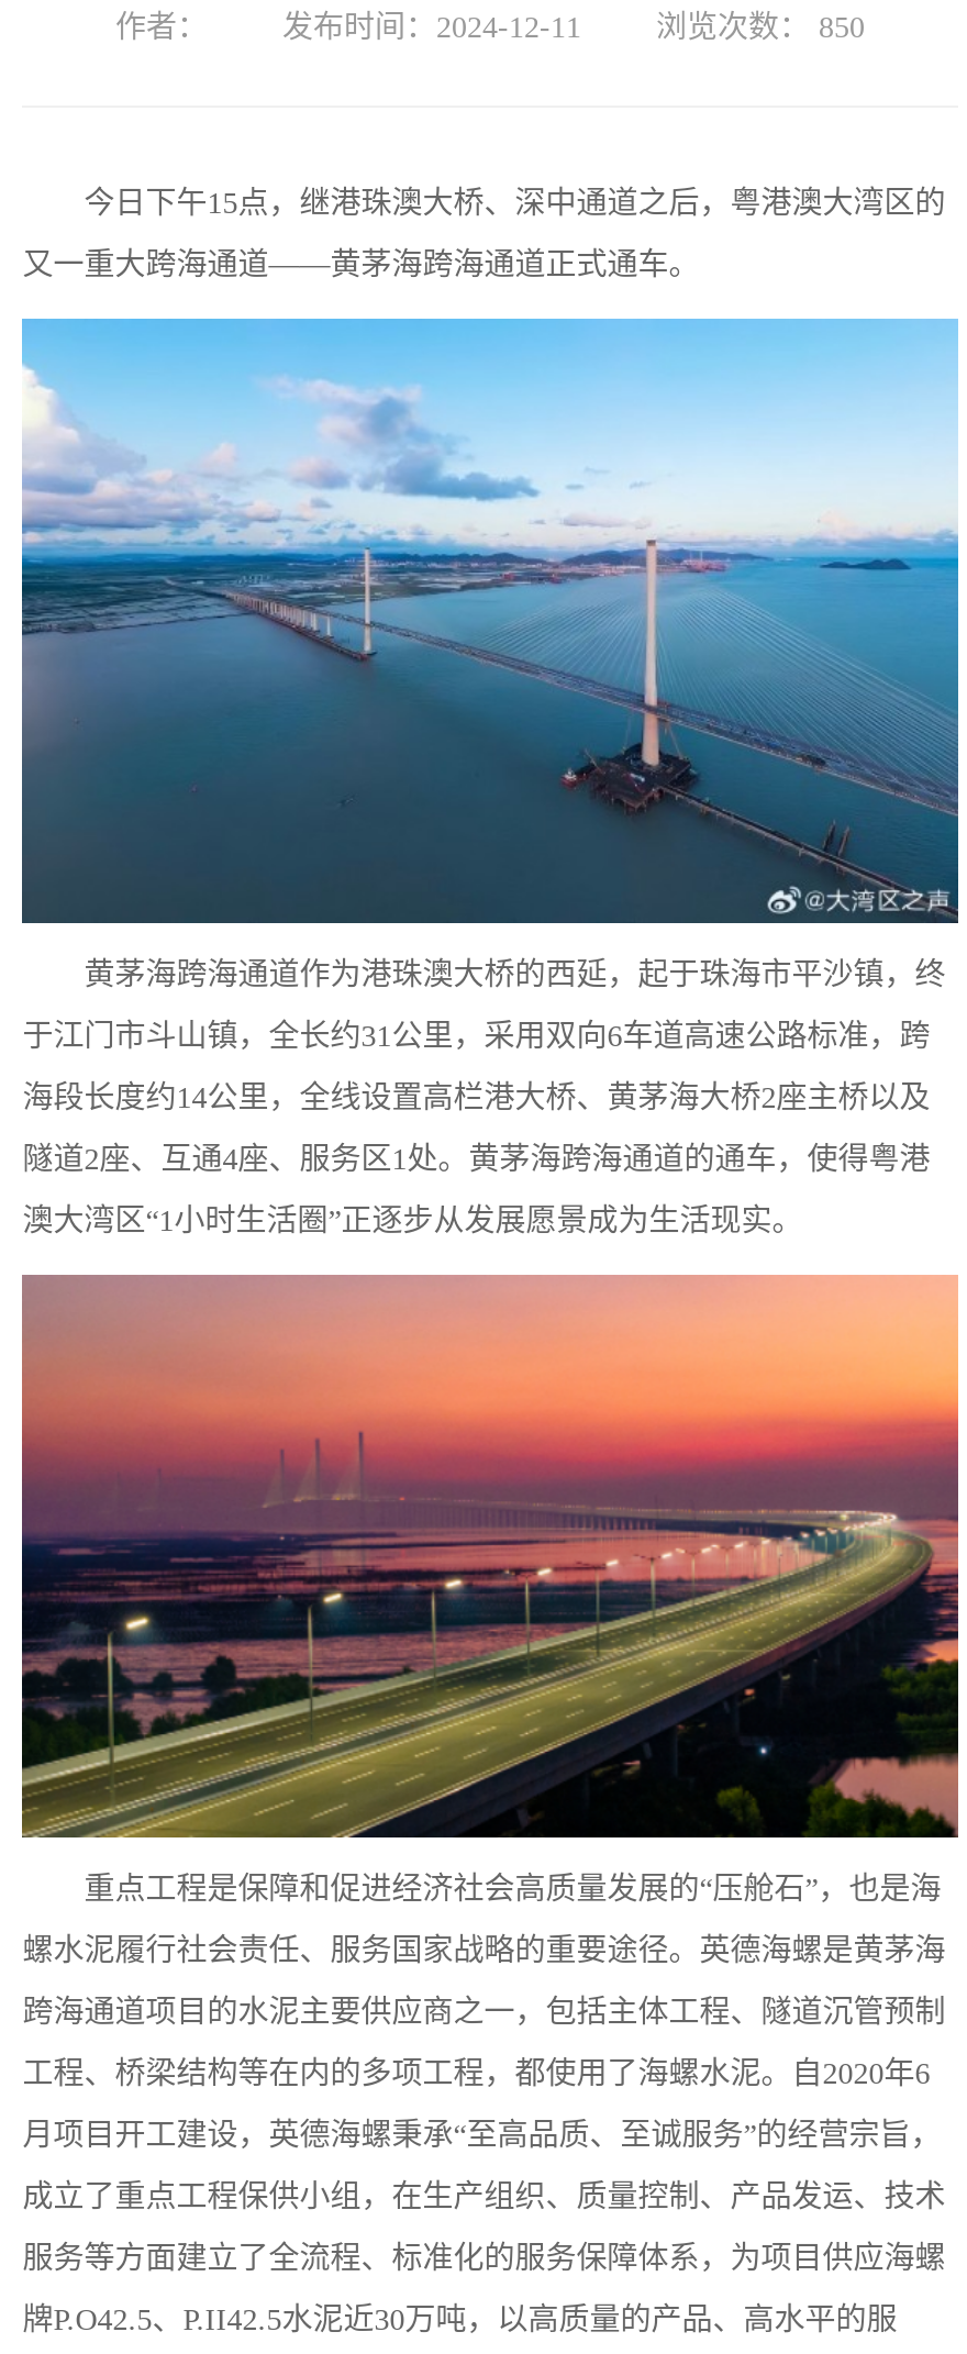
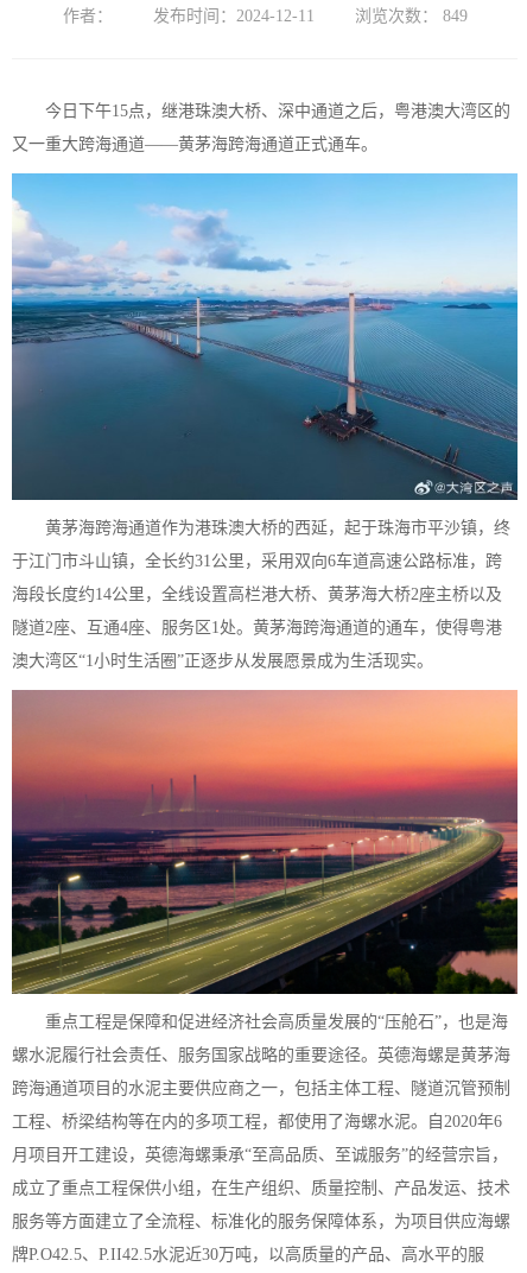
[656,11,865,44] 浏览次数：850 -> [354,7,467,25] 浏览次数：849

